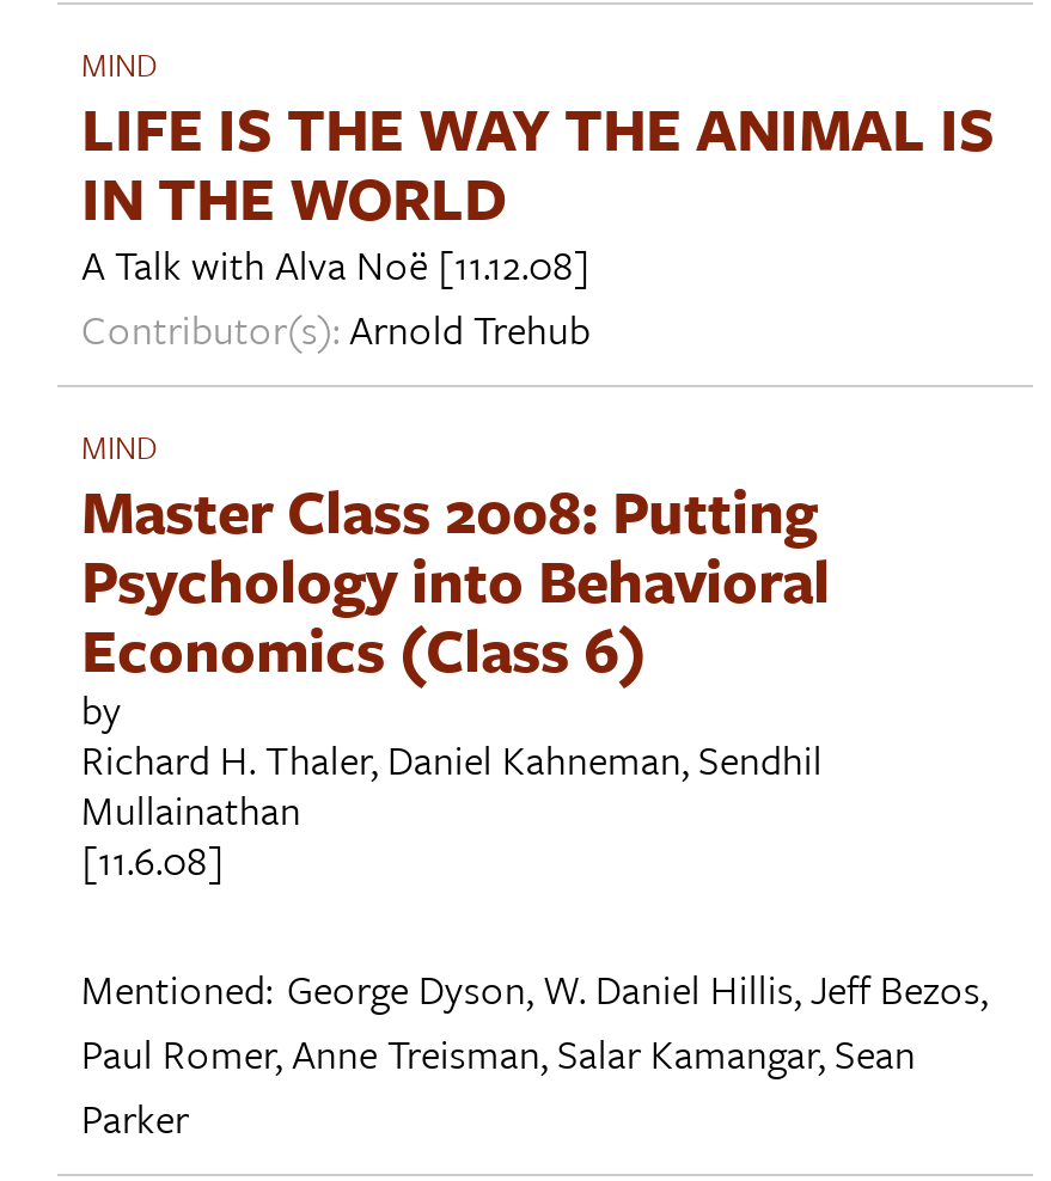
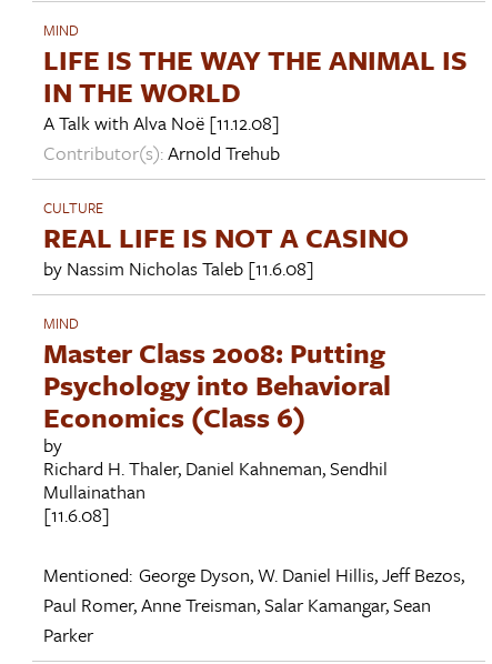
none -> [43,196,409,282] CULTURE | REAL LIFE IS NOT A CASINO | by Nassim Nicholas Taleb [11.6.08]

